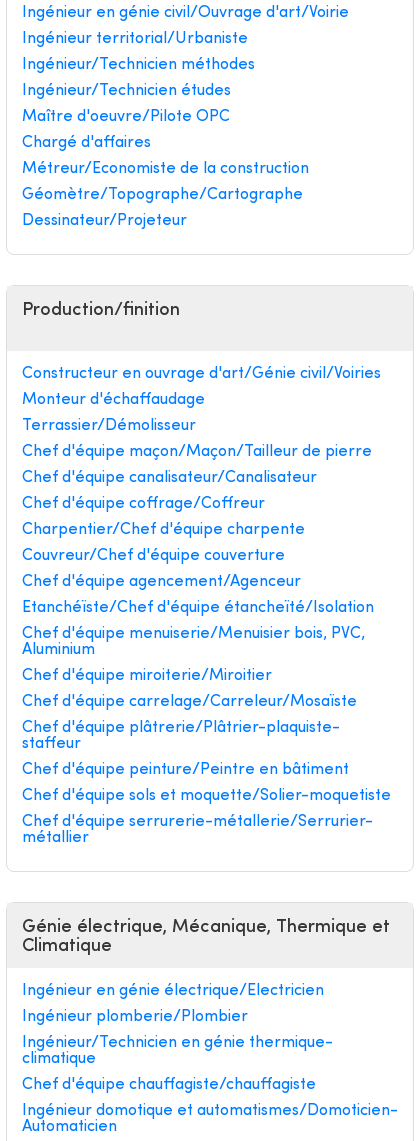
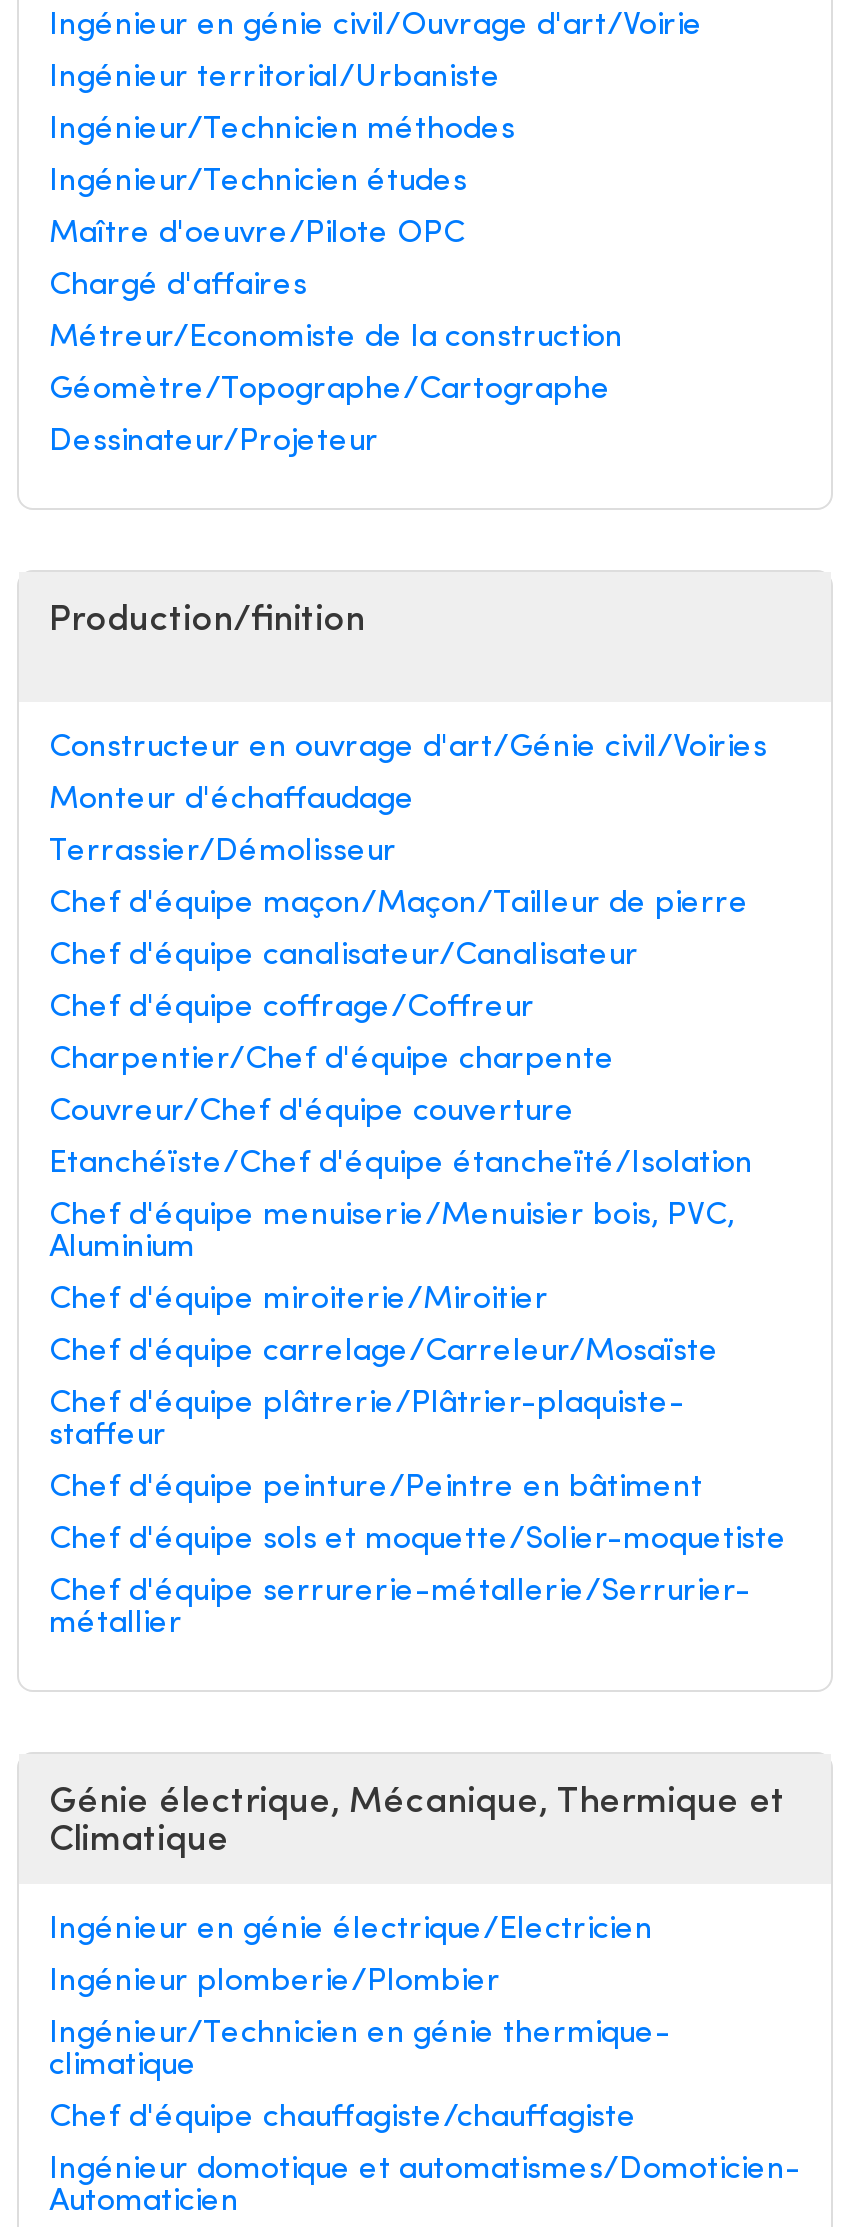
[22,574,301,590] Chef d'équipe agencement/Agenceur -> none

